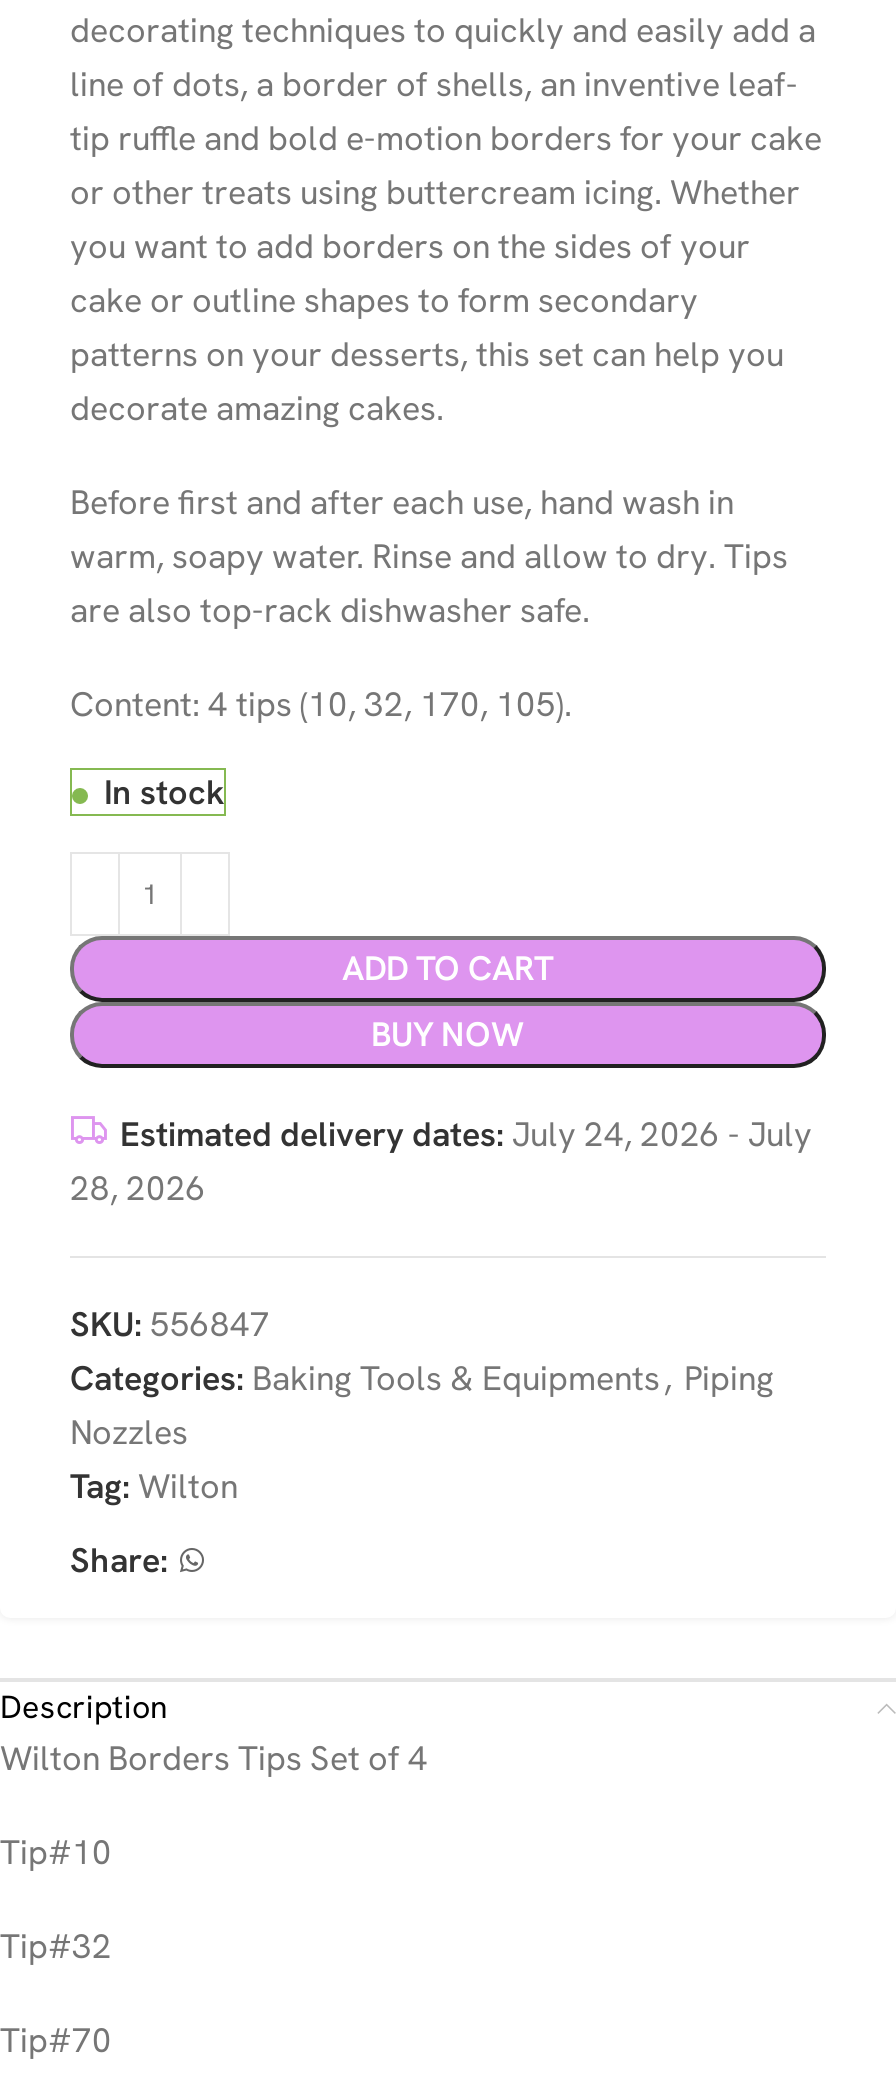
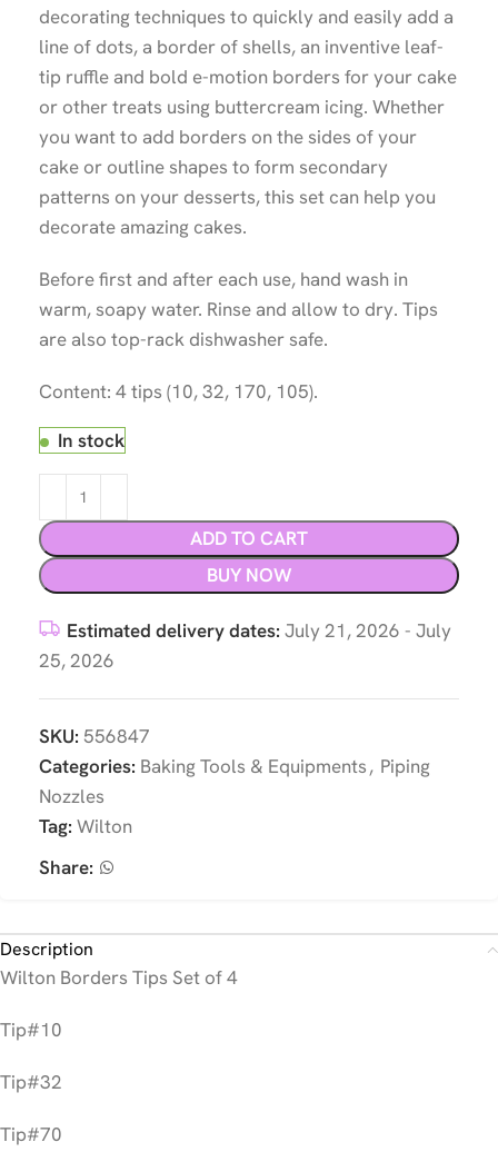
[120,1112,812,1156] Estimated delivery dates: July 24, 2026 - July -> [67,618,451,643] Estimated delivery dates: July 21, 2026 - July
[70,1166,206,1210] 28, 2026 -> [39,648,114,673] 25, 2026

